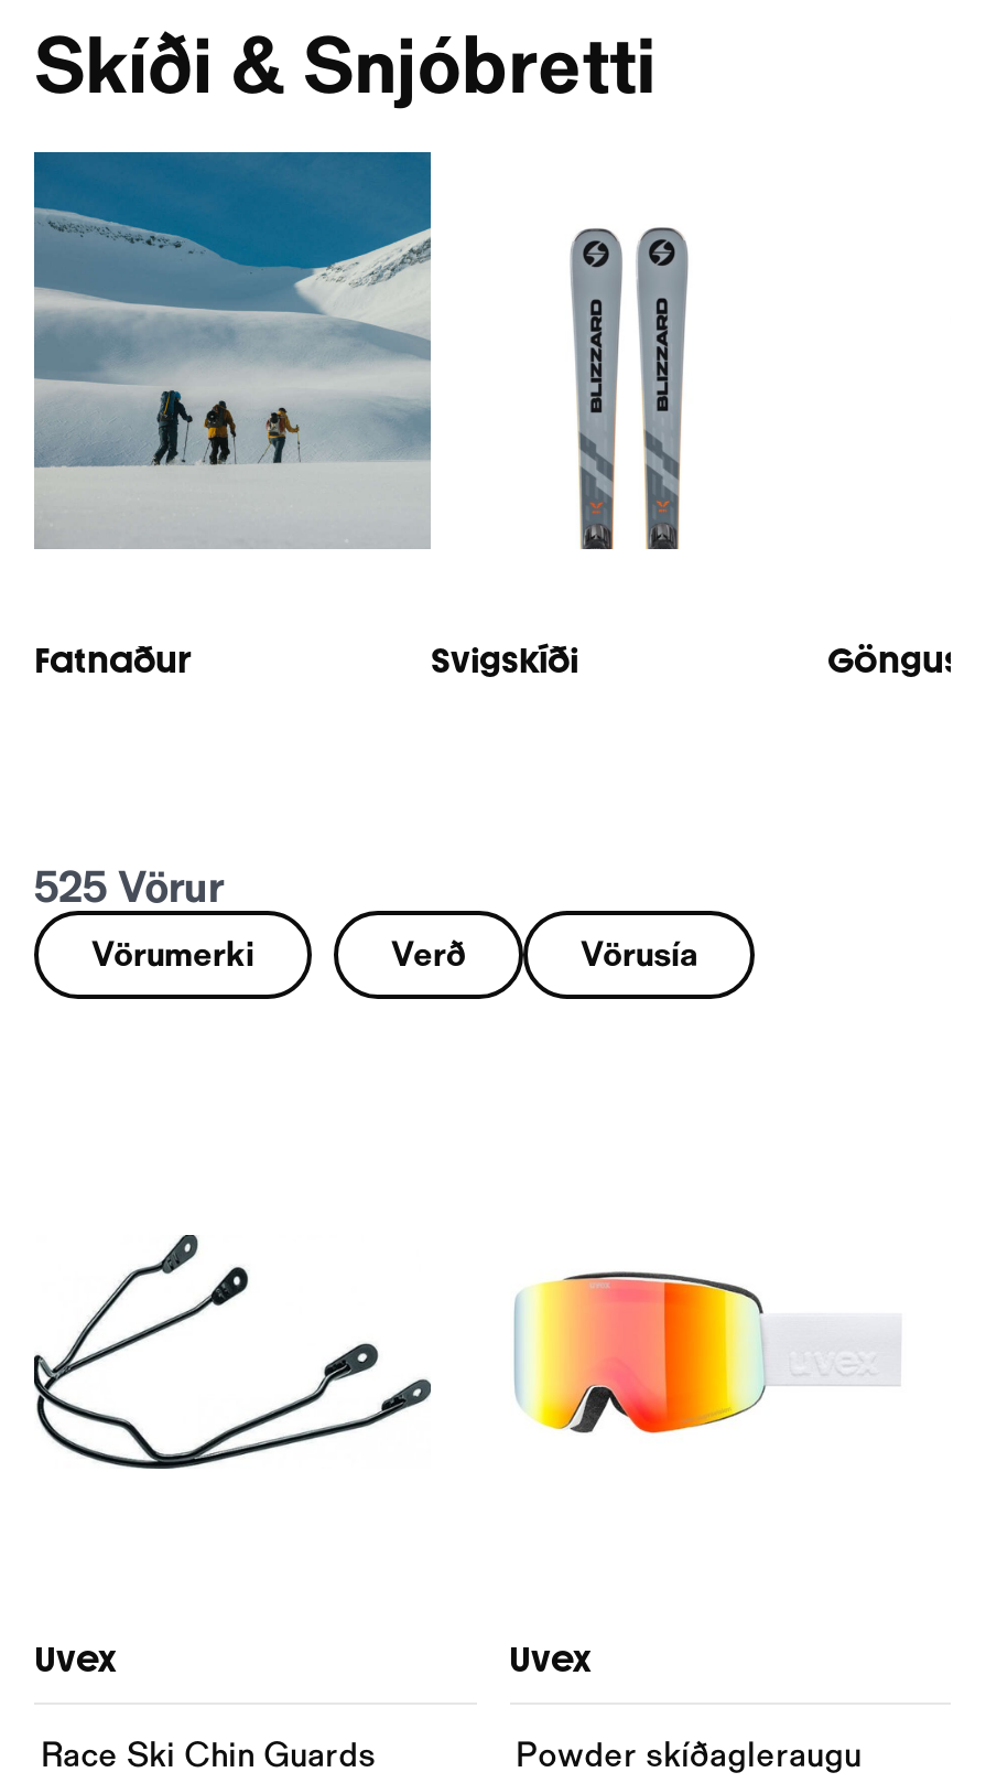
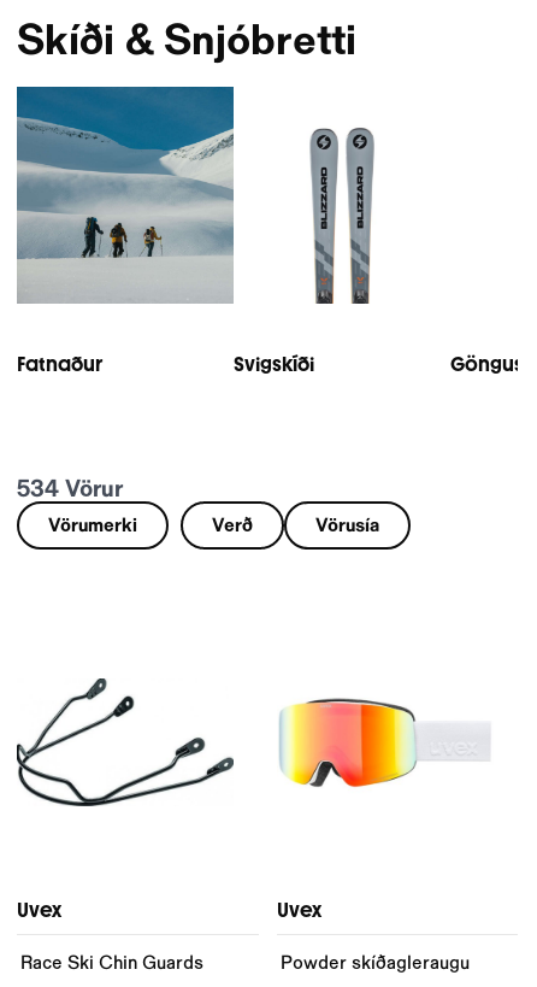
[34,858,224,911] 525 Vörur -> [17,472,123,501] 534 Vörur

